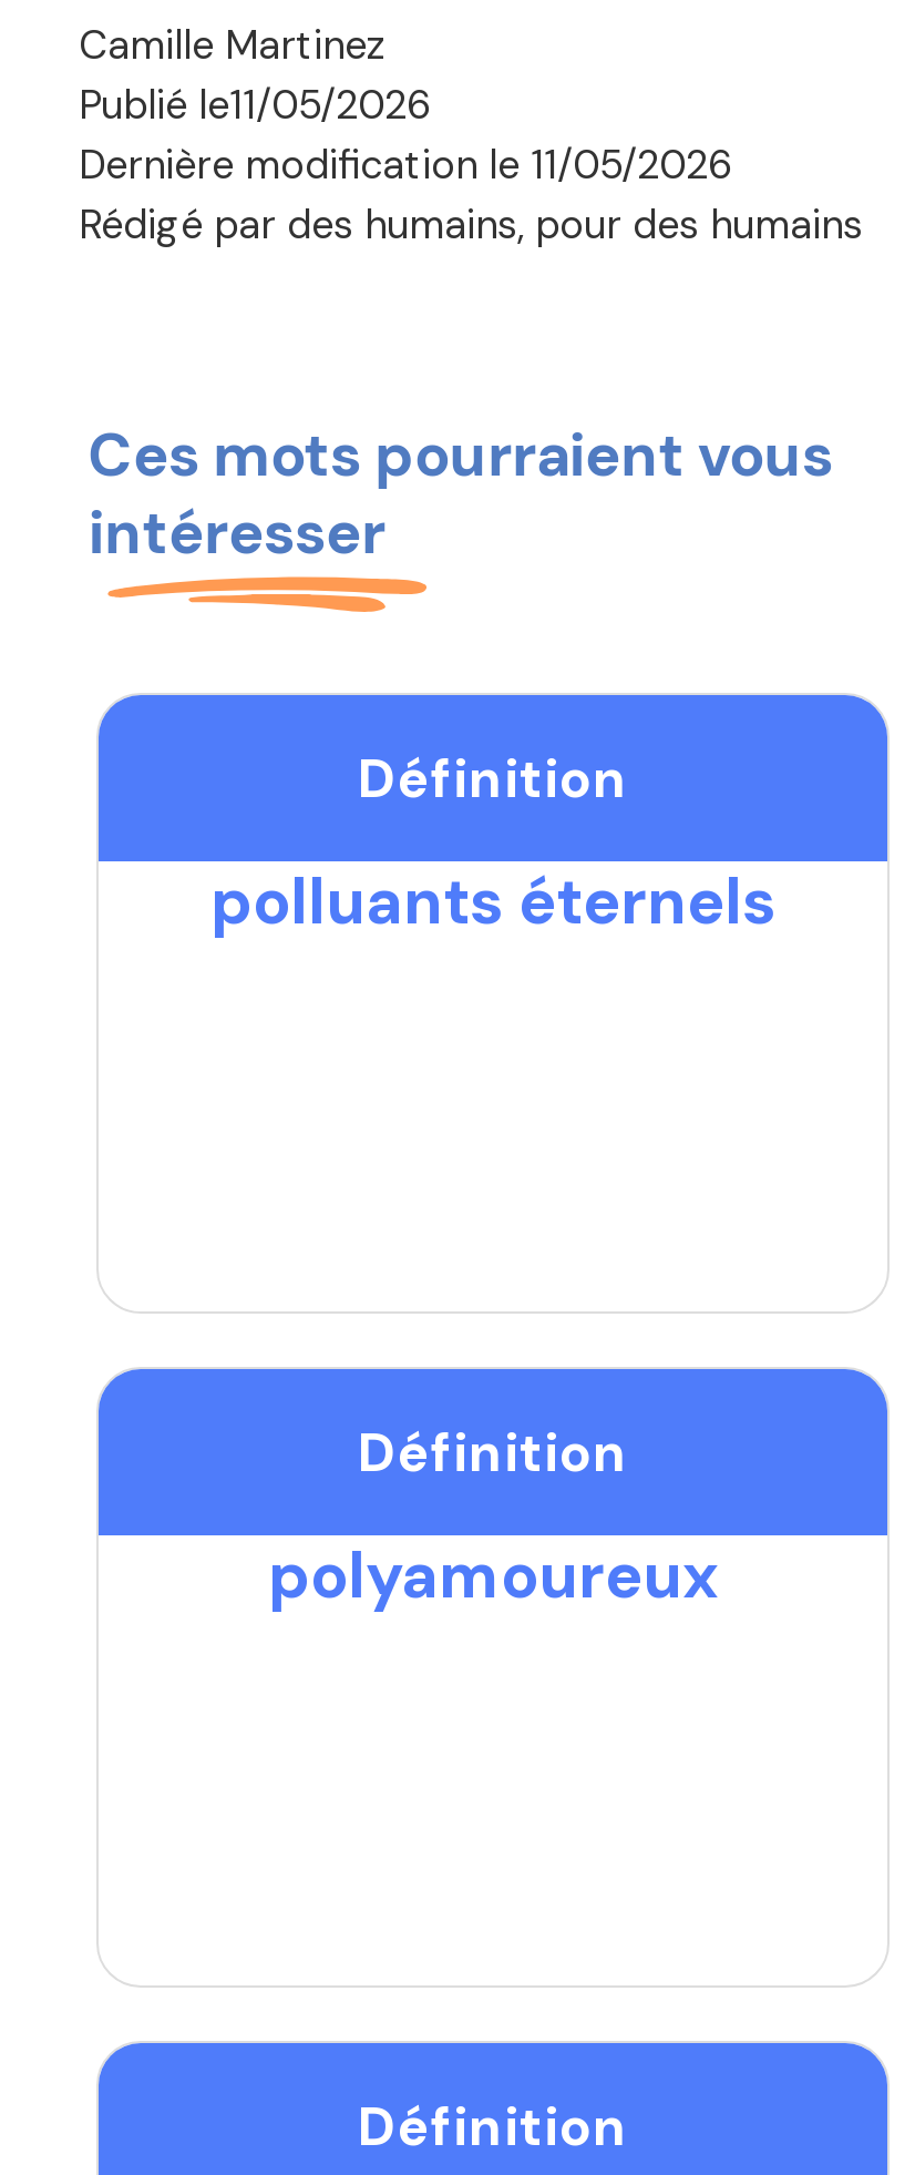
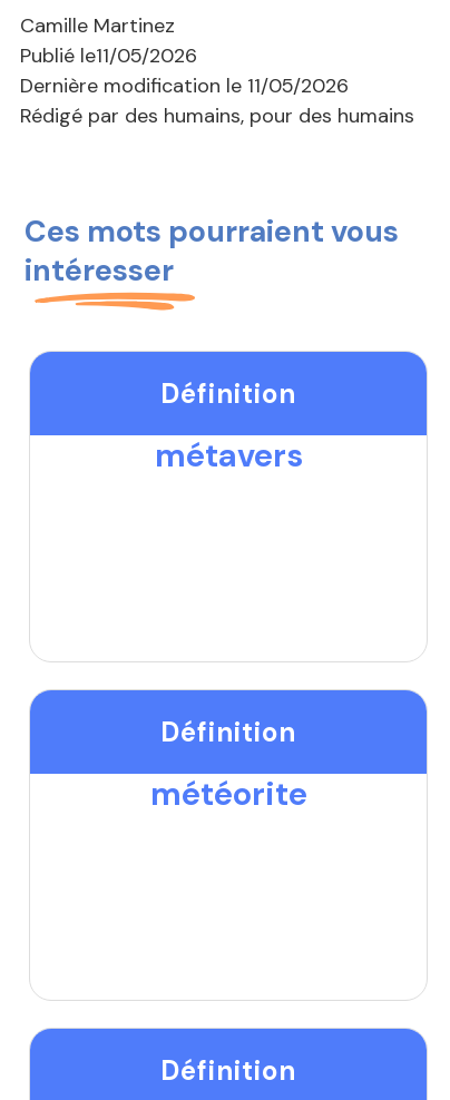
[210,858,775,943] polluants éternels -> [154,434,302,476] métavers
[268,1532,718,1617] polyamoureux -> [150,772,307,815] météorite

